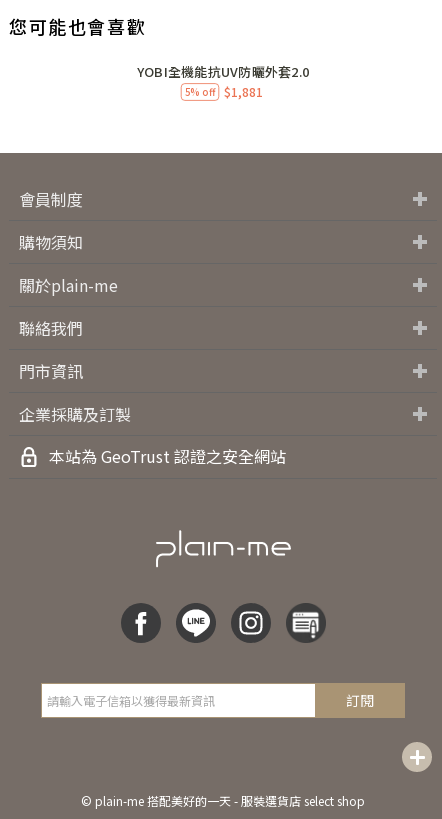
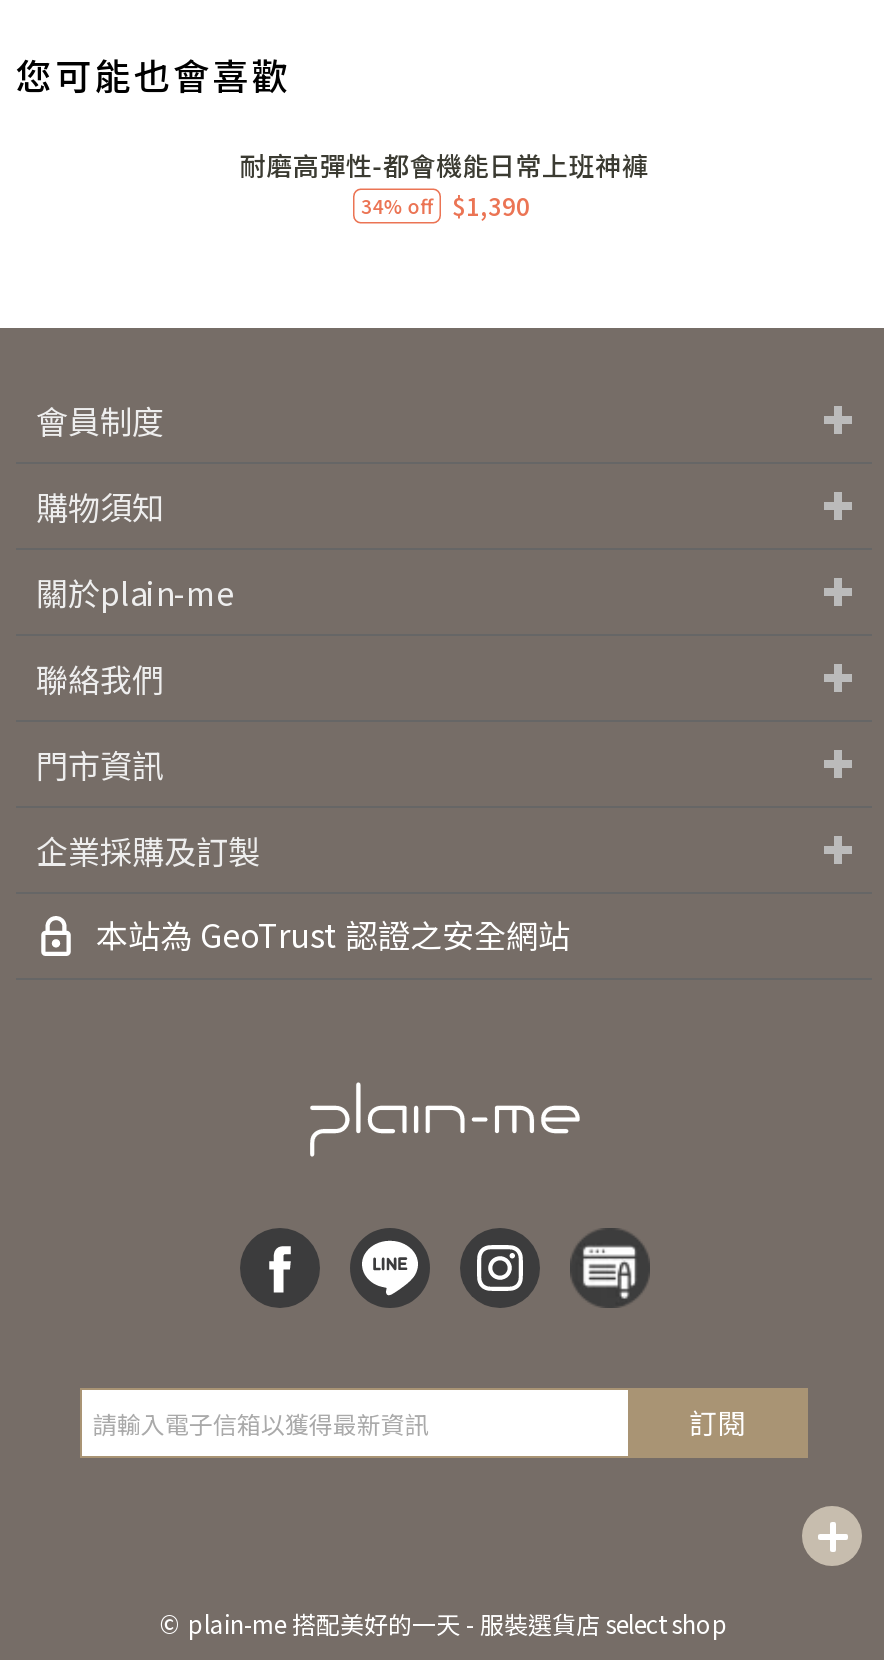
[137,62,309,100] YOBI全機能抗UV防曬外套2.0 | 5% off | $1,881 -> [240,145,648,221] 耐磨高彈性-都會機能日常上班神褲 | 34% off | $1,390

